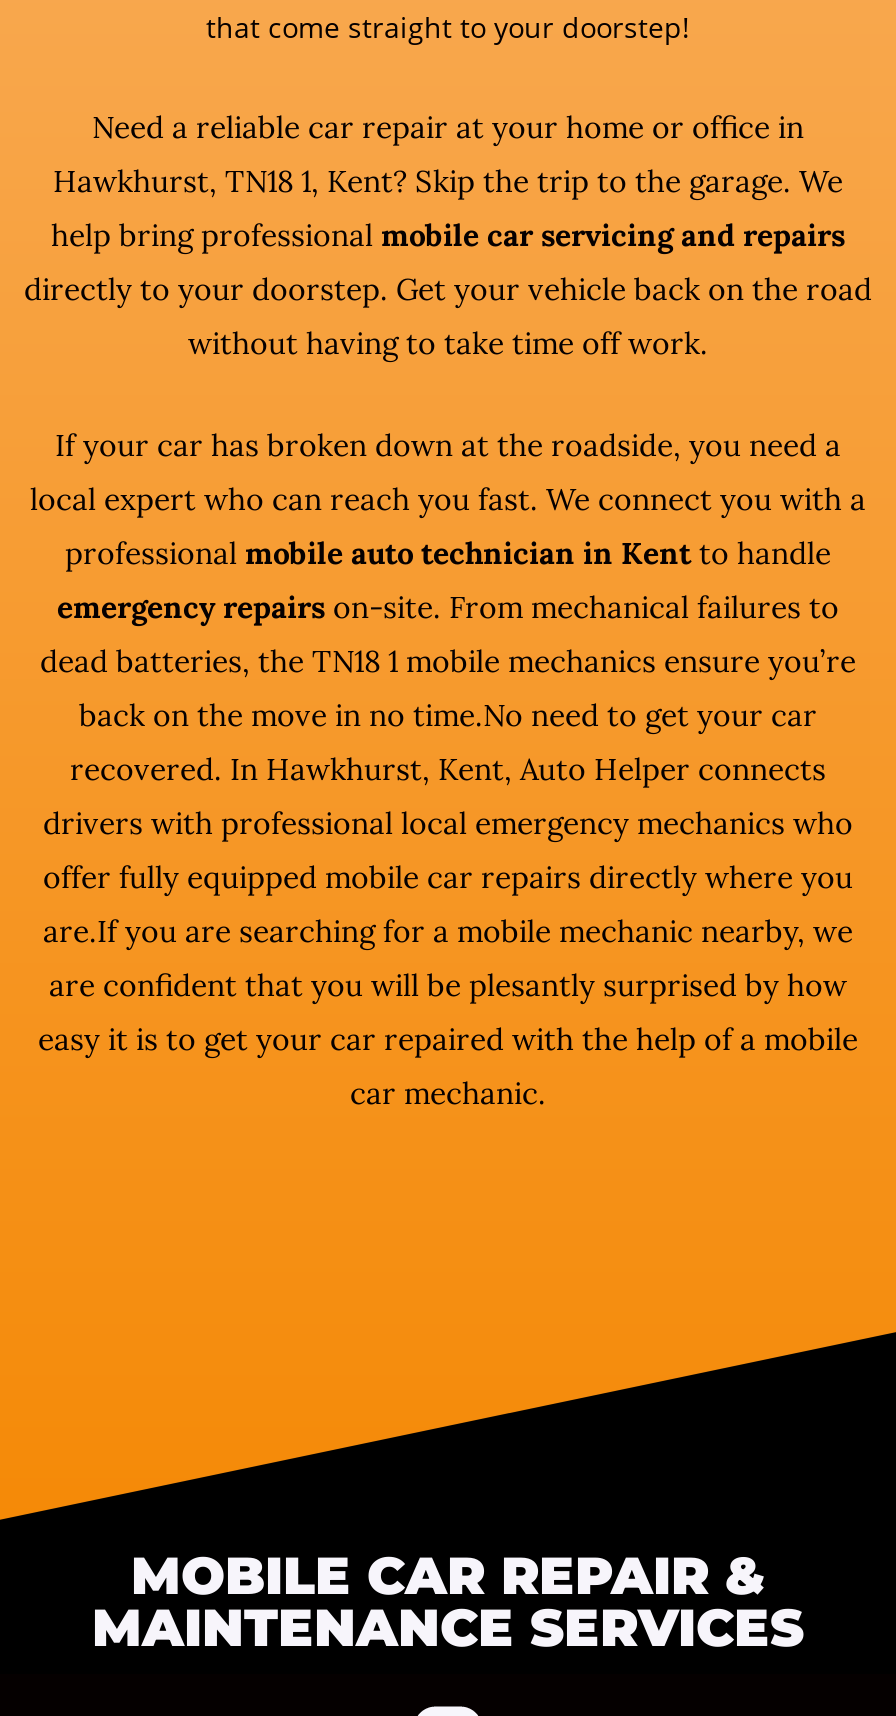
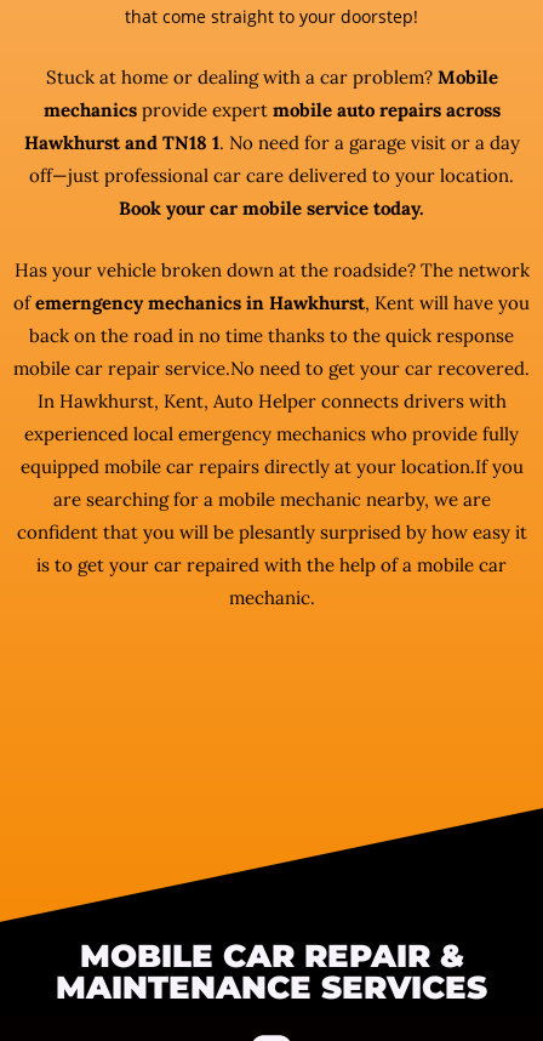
[24,108,872,362] Need a reliable car repair at your home or office in | Hawkhurst, TN18 1, Kent? Skip the trip to the garage. We | help bring professional mobile car servicing and repairs | directly to your doorstep. Get your vehicle back on the road | without having to take time off work. -> [24,66,519,220] Stuck at home or dealing with a car problem? Mobile | mechanics provide expert mobile auto repairs across | Hawkhurst and TN18 1. No need for a garage visit or a day | off—just professional car care delivered to your location. | Book your car mobile service today.
[30,426,866,1112] If your car has broken down at the roadside, you need a | local expert who can reach you fast. We connect you with a | professional mobile auto technician in Kent to handle | emergency repairs on-site. From mechanical failures to | dead batteries, the TN18 1 mobile mechanics ensure you’re | back on the move in no time.No need to get your car | recovered. In Hawkhurst, Kent, Auto Helper connects | drivers with professional local emergency mechanics who | offer fully equipped mobile car repairs directly where you | are.If you are searching for a mobile mechanic nearby, we | are confident that you will be plesantly surprised by how | easy it is to get your car repaired with the help of a mobile | car mechanic. -> [13,258,530,609] Has your vehicle broken down at the roadside? The network | ofemerngency mechanics in Hawkhurst, Kent will have you | back on the road in no time thanks to the quick response | mobile car repair service.No need to get your car recovered. | In Hawkhurst, Kent, Auto Helper connects drivers with | experienced local emergency mechanics who provide fully | equipped mobile car repairs directly at your location.If you | are searching for a mobile mechanic nearby, we are | confident that you will be plesantly surprised by how easy it | is to get your car repaired with the help of a mobile car | mechanic.

